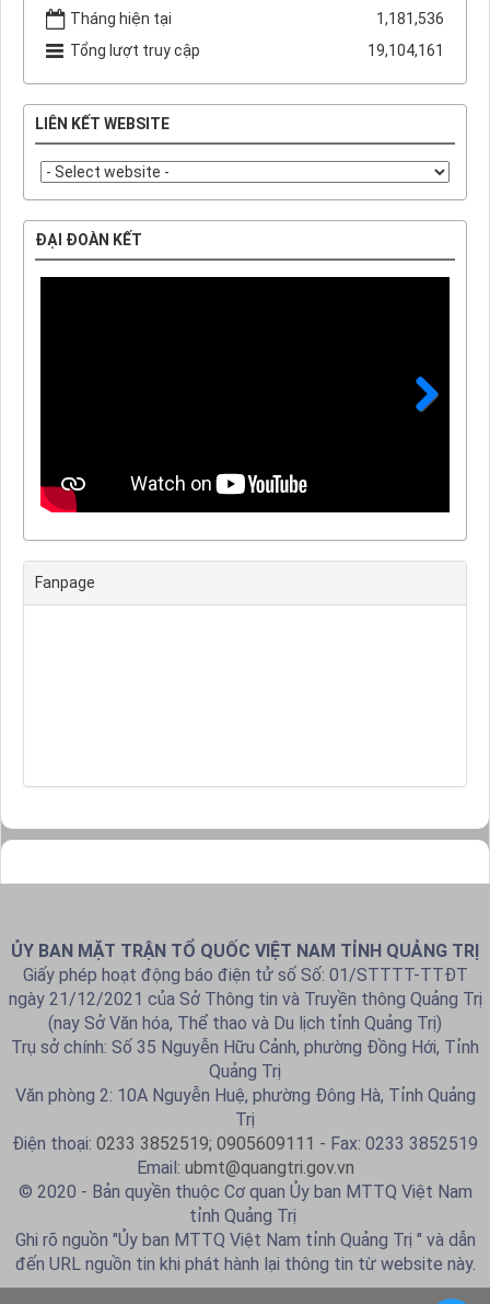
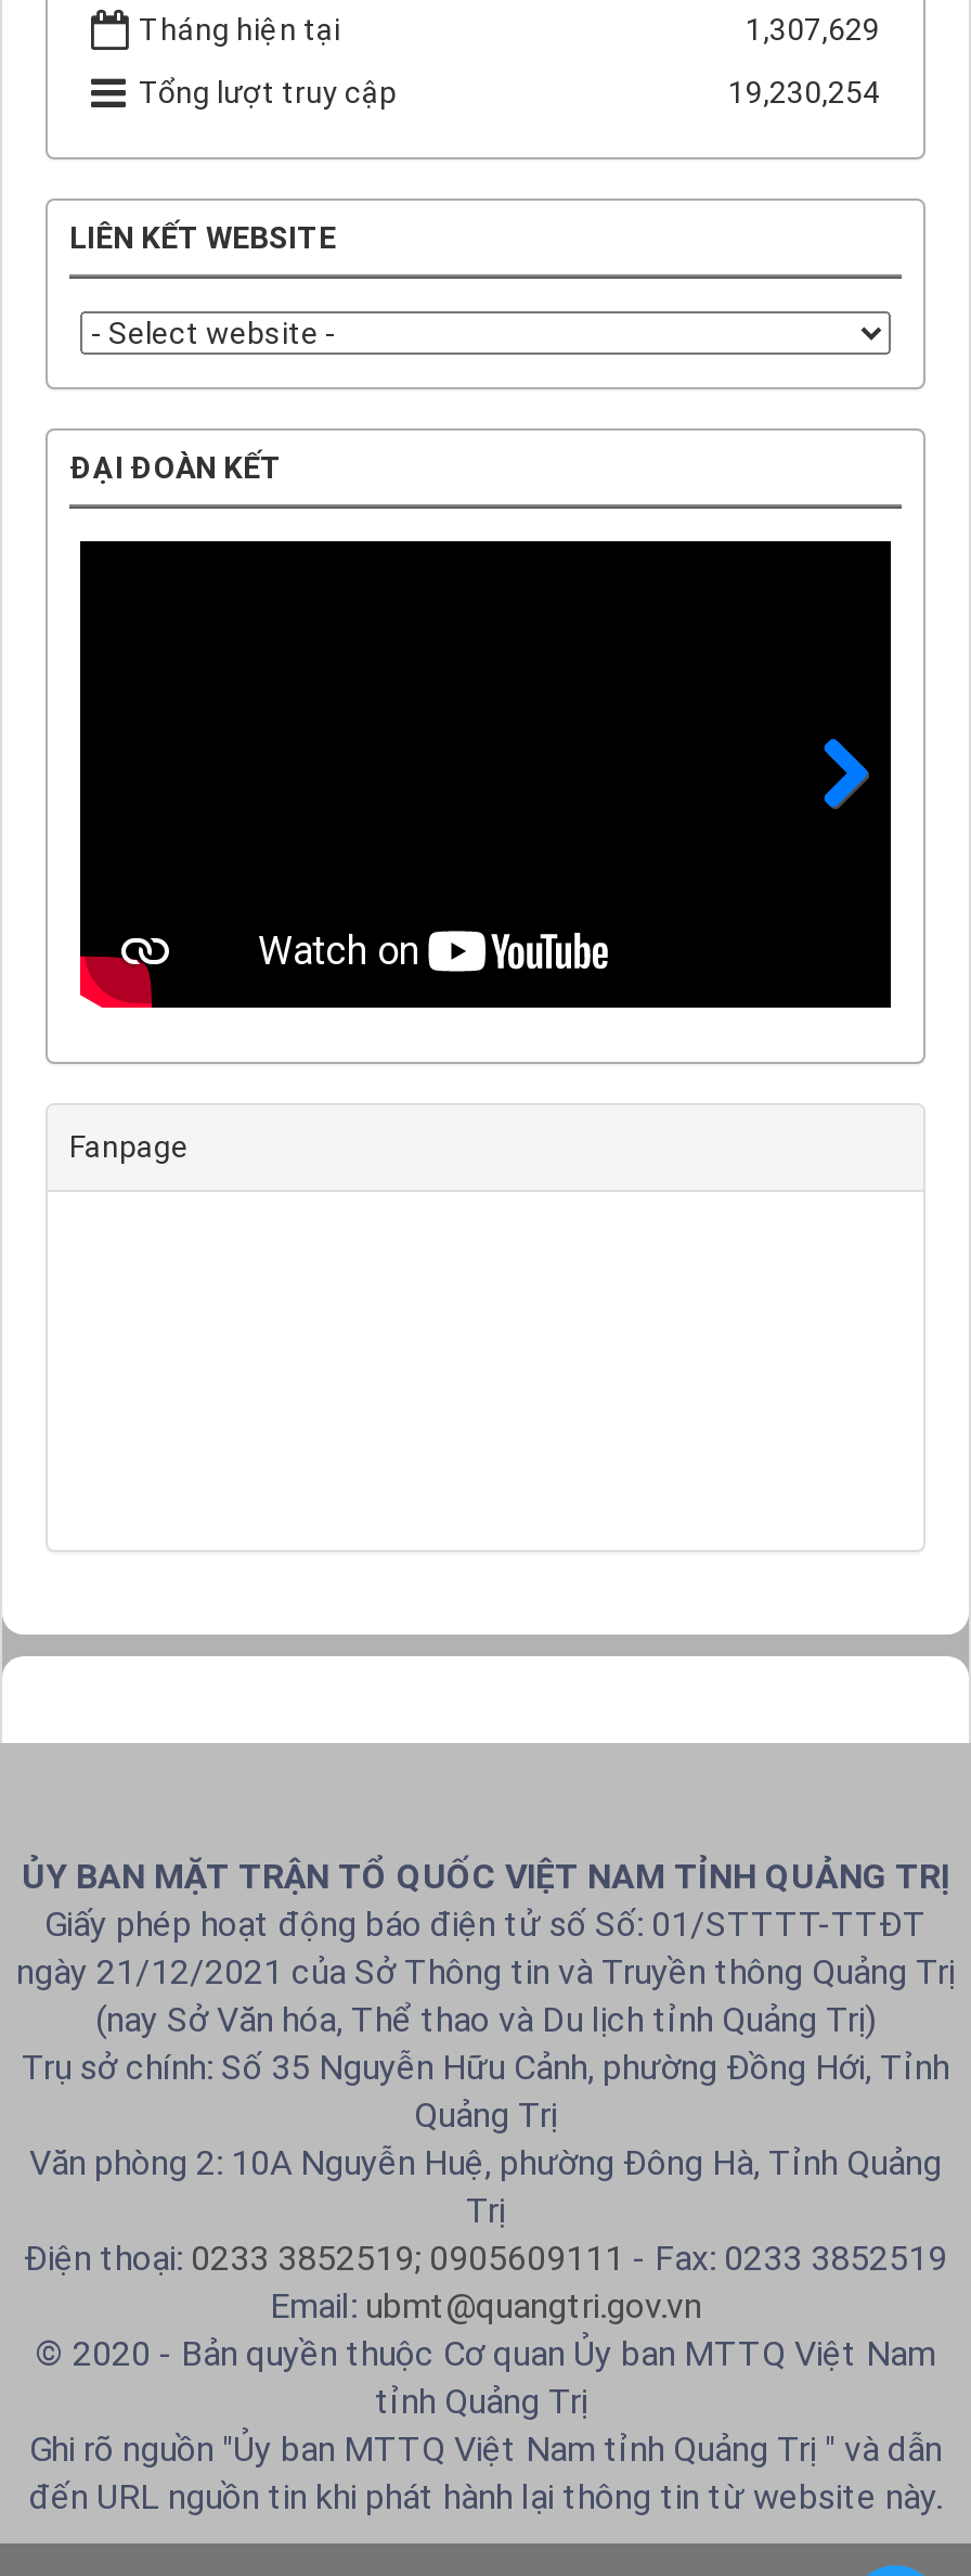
[376,10,444,27] 1,181,536 -> [746,12,880,47] 1,307,629
[367,42,444,59] 19,104,161 -> [728,75,880,110] 19,230,254

